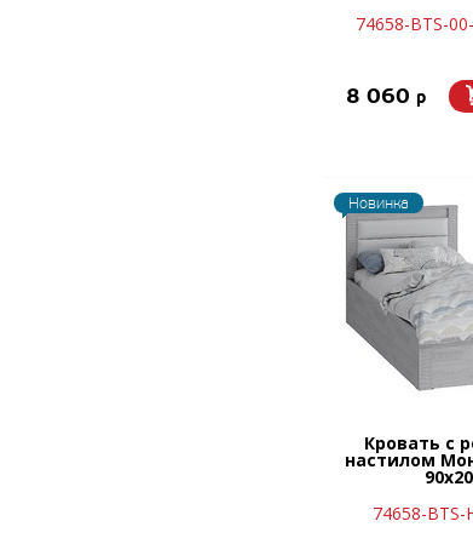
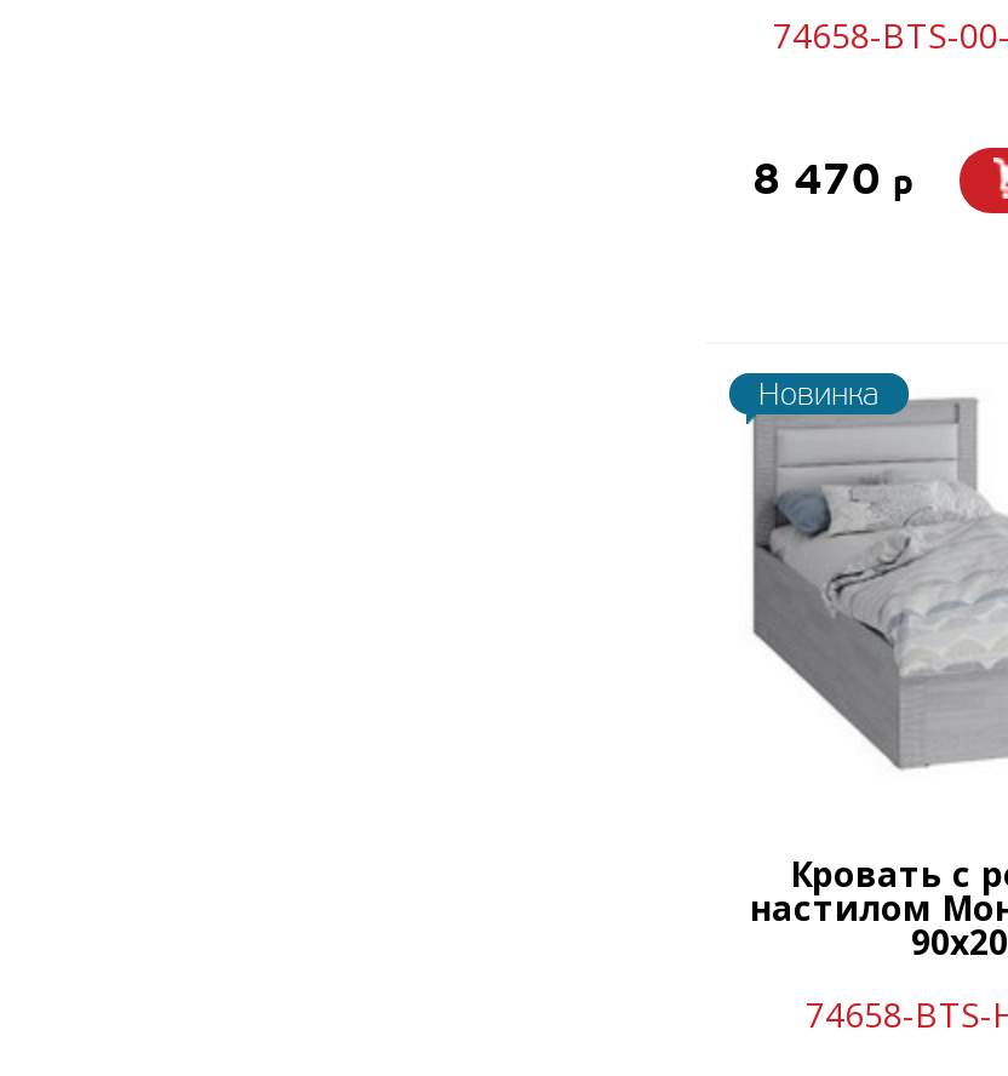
[345,82,425,110] 8 060 p -> [752,153,912,208] 8 470 p

